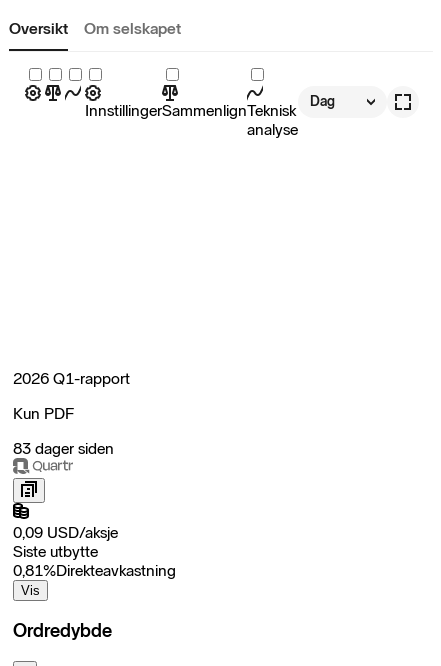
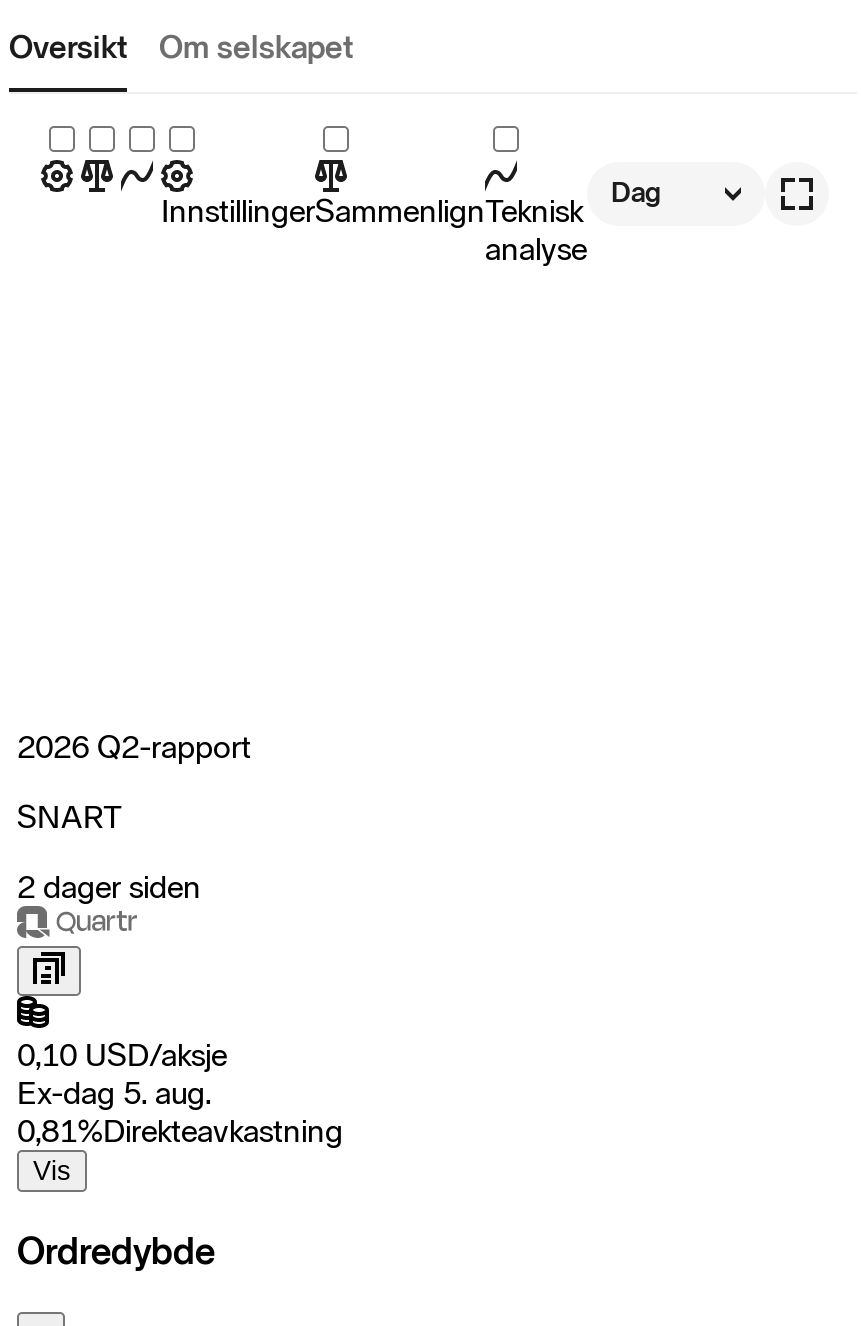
[13,369,130,388] 2026 Q1-rapport -> [17,728,251,766] 2026 Q2-rapport
[13,404,74,423] Kun PDF -> [17,798,123,836] SNART
[13,439,114,458] 83 dager siden -> [17,868,201,906] 2 dager siden
[13,523,118,561] 0,09 USD/aksje | Siste utbytte -> [17,1036,227,1112] 0,10 USD/aksje | Ex-dag 5. aug.

